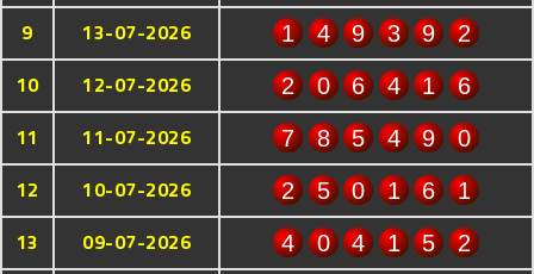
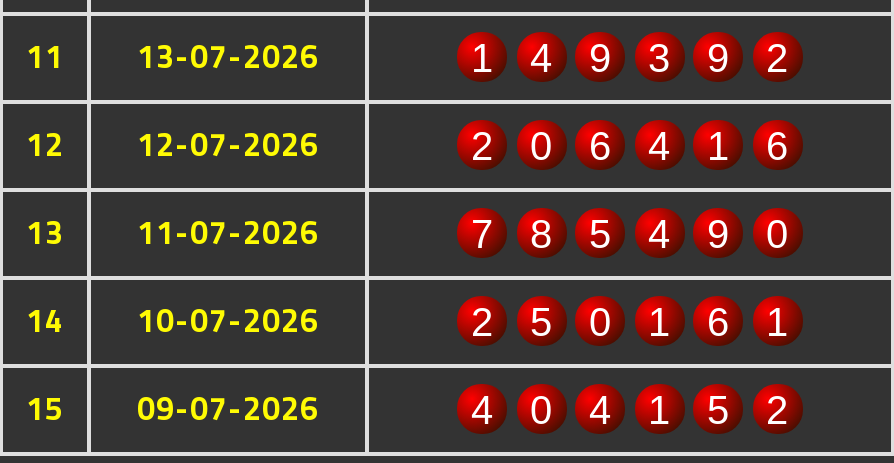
[22,18,191,46] 9 13-07-2026 -> [26,32,319,80] 11 13-07-2026
[16,70,191,99] 10 12-07-2026 -> [26,120,319,168] 12 12-07-2026
[16,123,191,151] 11 11-07-2026 -> [26,208,319,256] 13 11-07-2026
[16,175,191,204] 12 10-07-2026 -> [26,296,319,344] 14 10-07-2026
[16,228,191,256] 13 09-07-2026 -> [26,384,319,432] 15 09-07-2026

